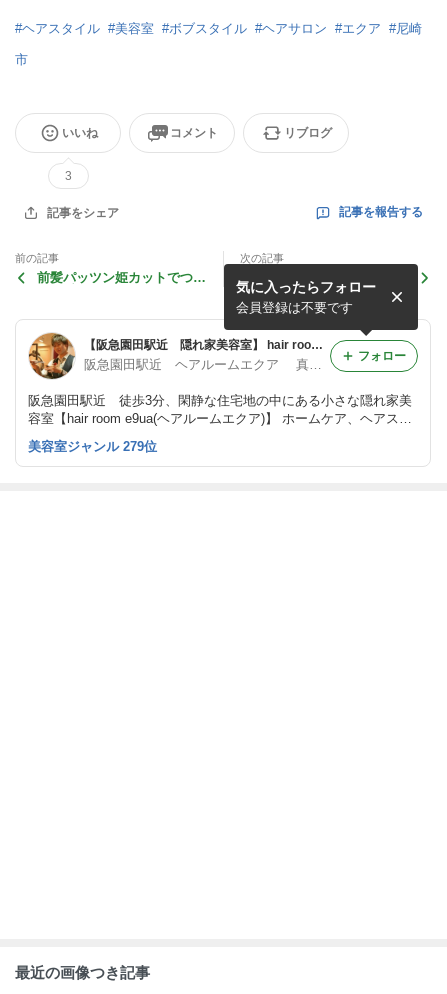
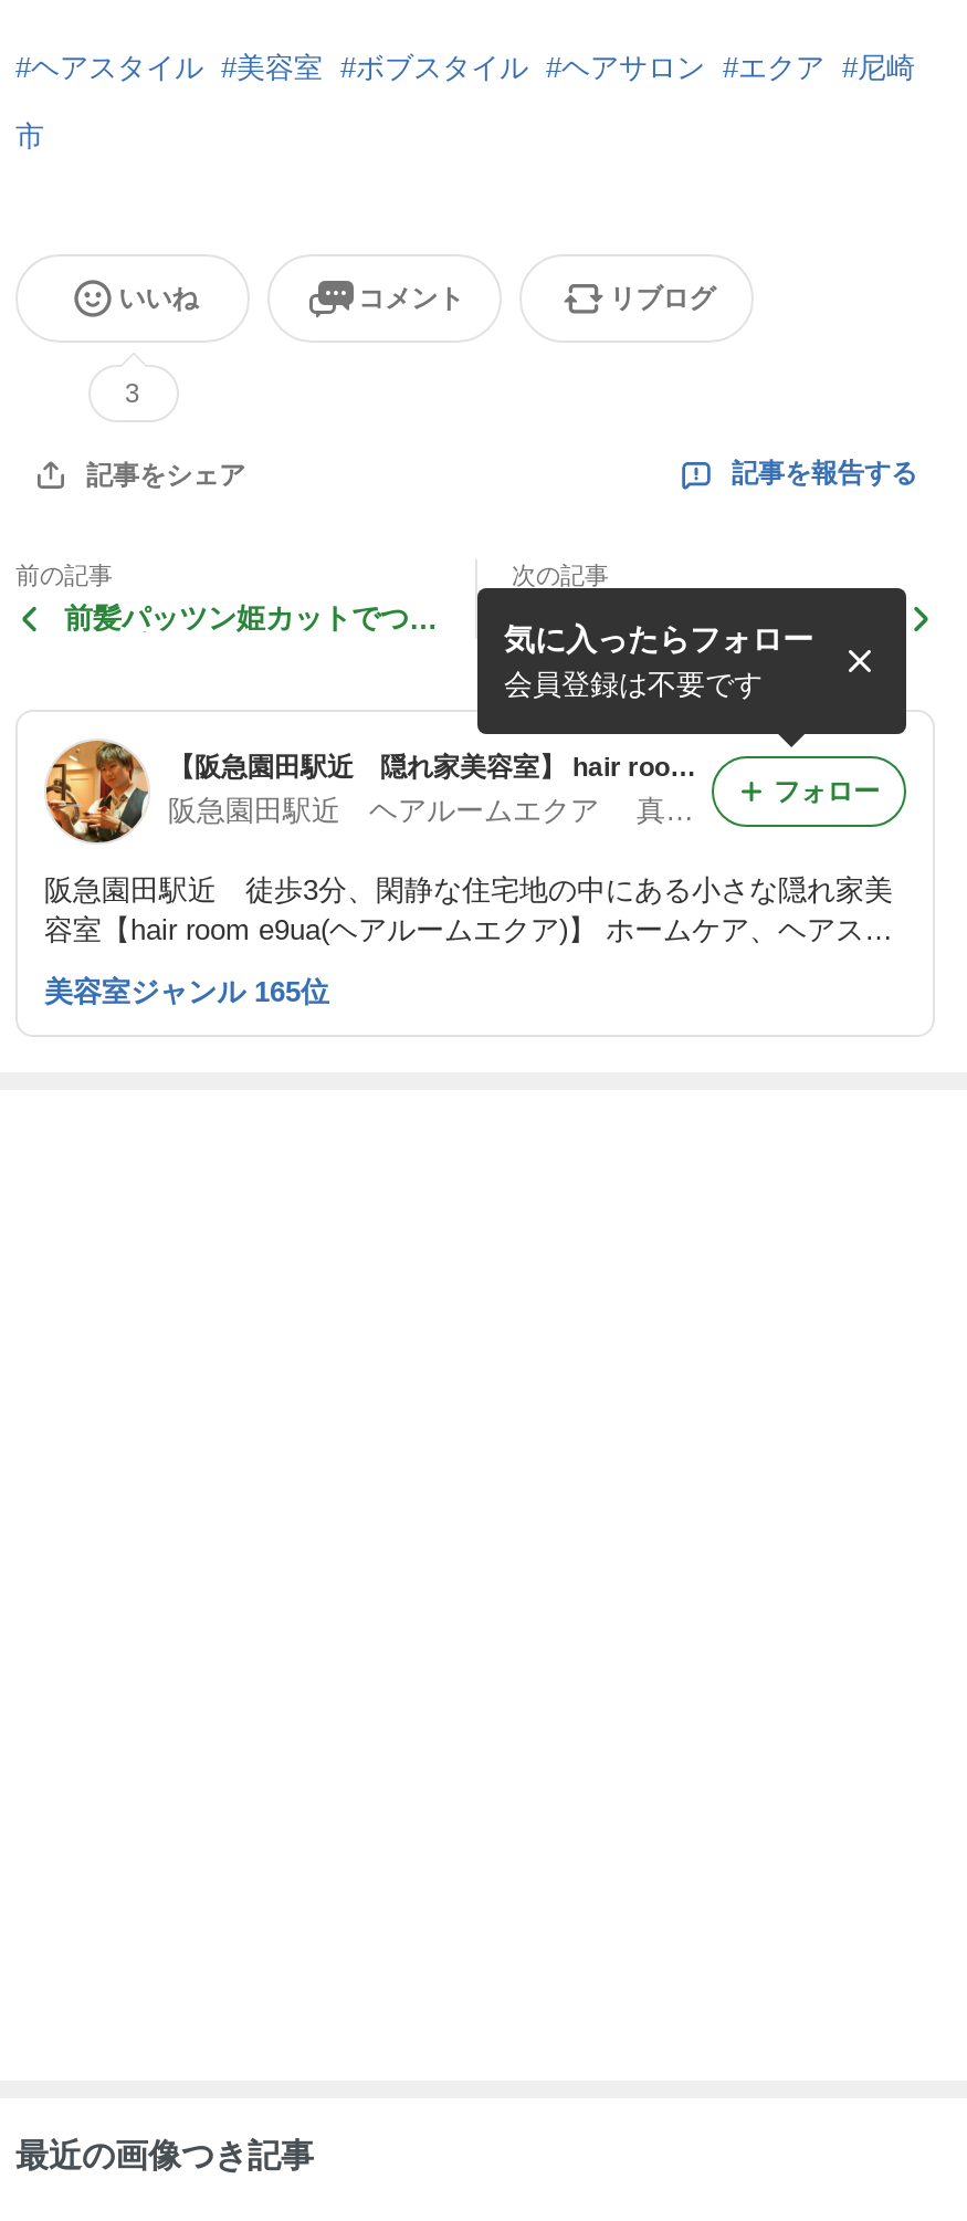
[28,439,157,454] 美容室ジャンル 279位 -> [44,975,329,1008] 美容室ジャンル 165位

